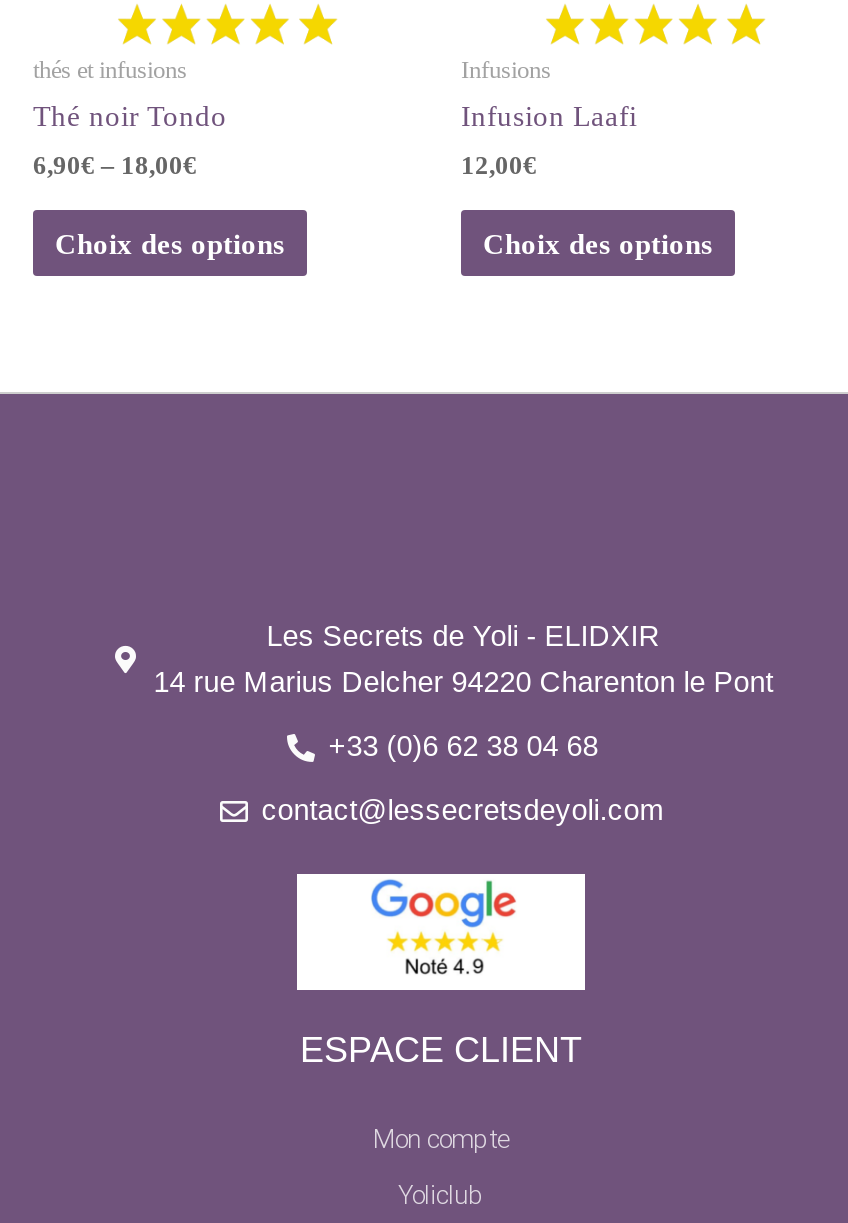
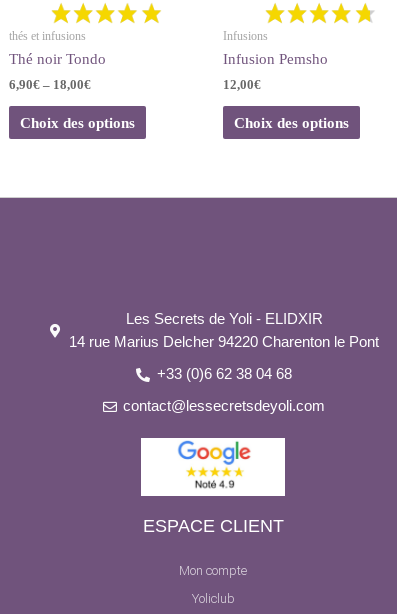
[461,101,637,133] Infusion Laafi -> [223,51,328,67] Infusion Pemsho

